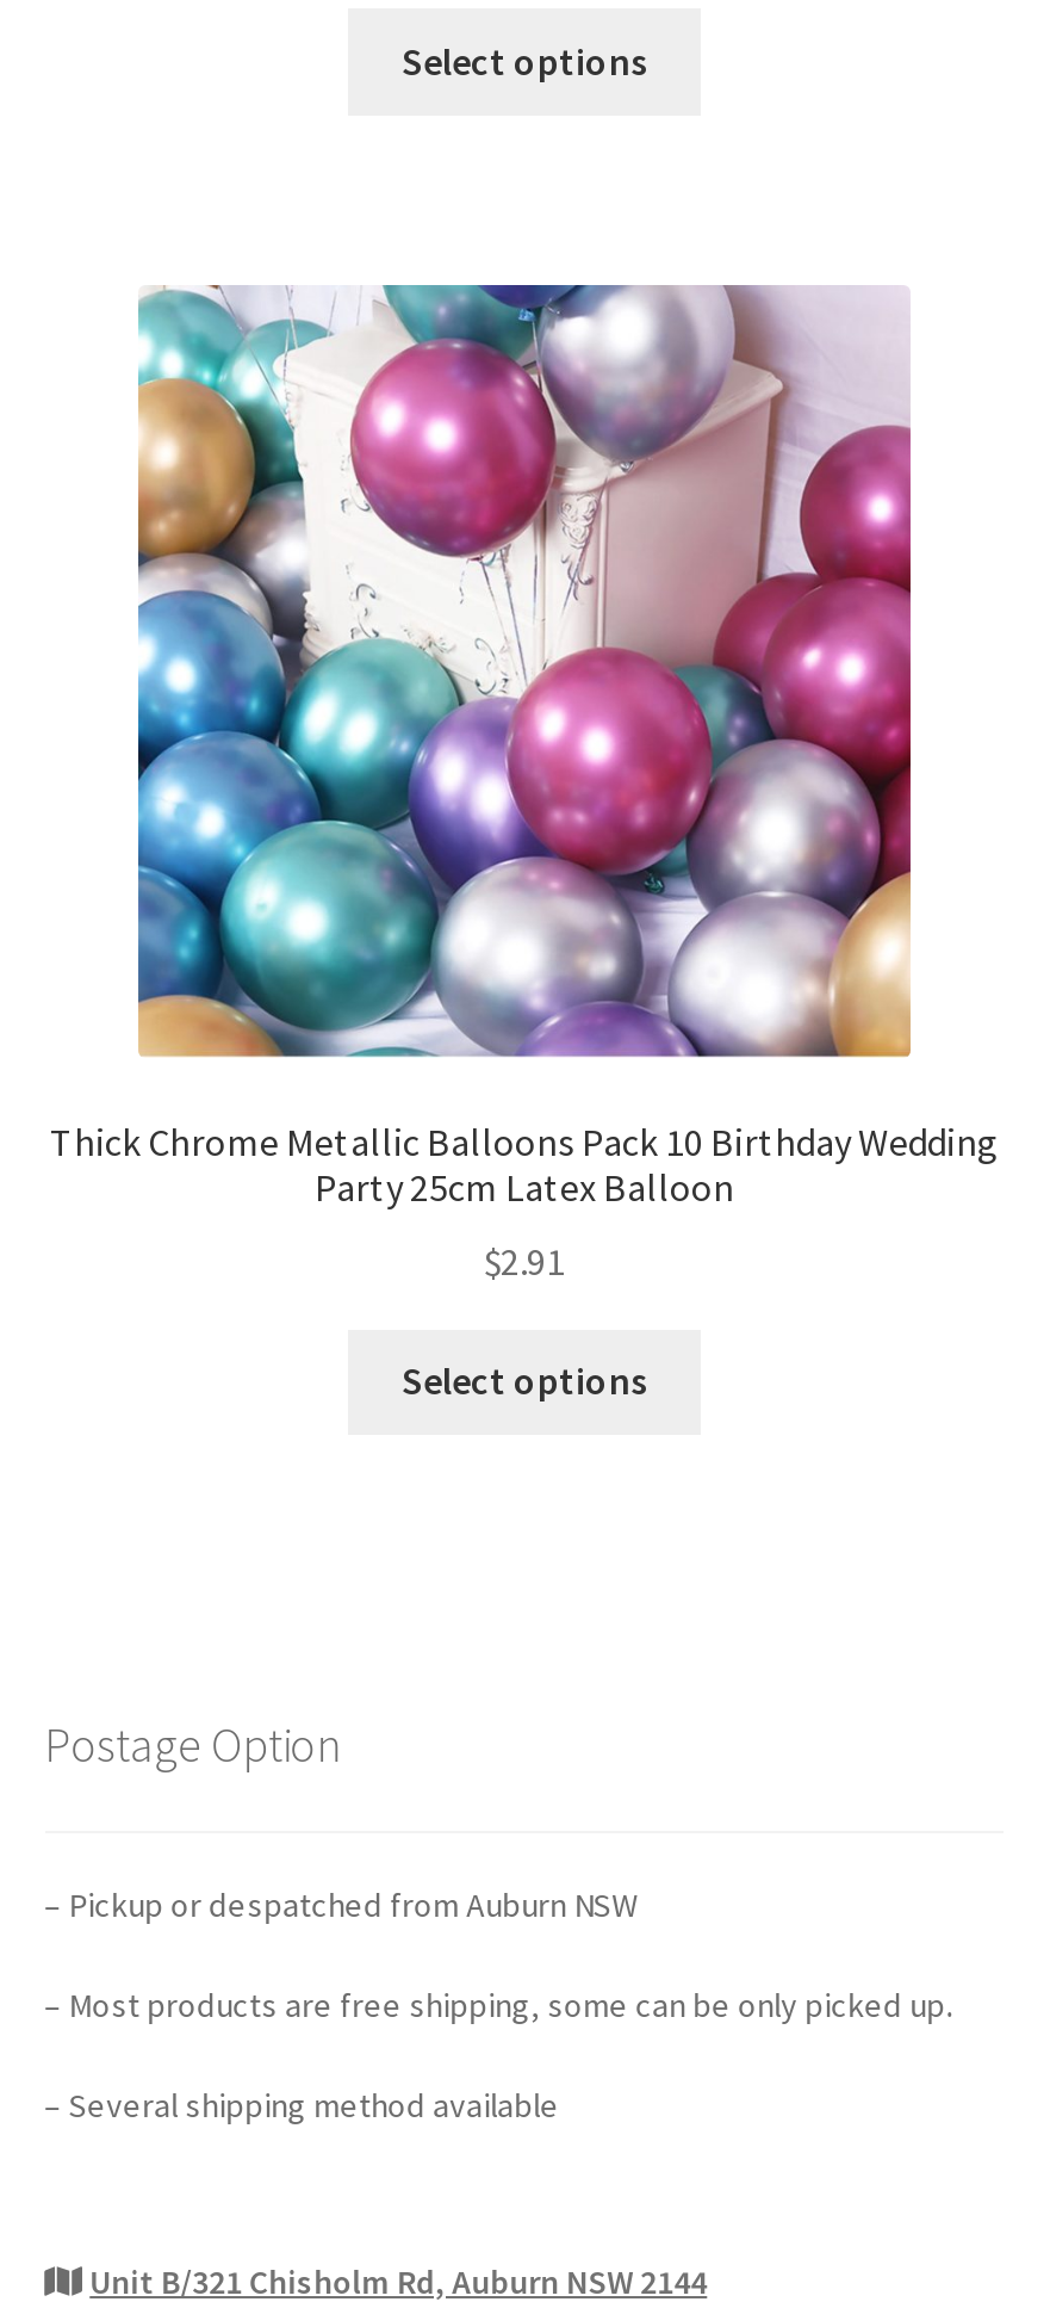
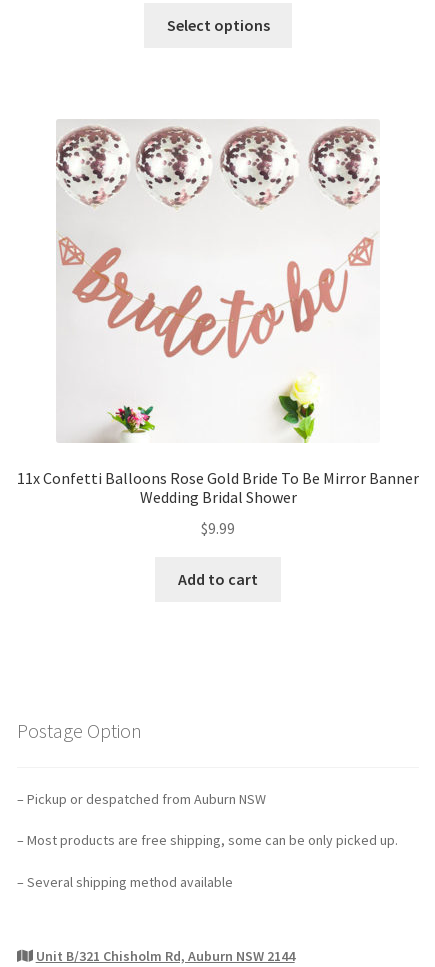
[50,283,999,1211] [image] | Thick Chrome Metallic Balloons Pack 10 Birthday Wedding | Party 25cm Latex Balloon -> [17,119,419,507] [image] | 11x Confetti Balloons Rose Gold Bride To Be Mirror Banner | Wedding Bridal Shower
[484,1236,565,1284] $2.91 -> [201,518,235,538] $9.99
[402,1358,647,1405] Select options -> [178,569,258,589] Add to cart

